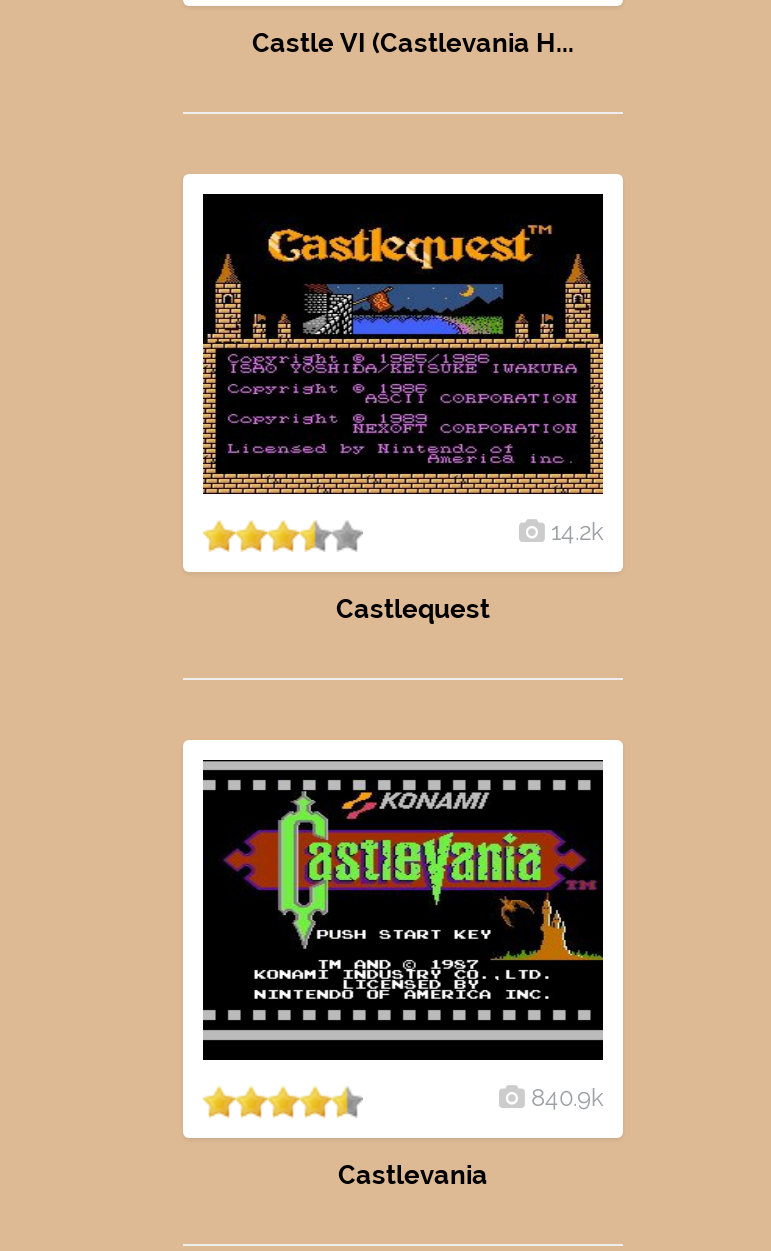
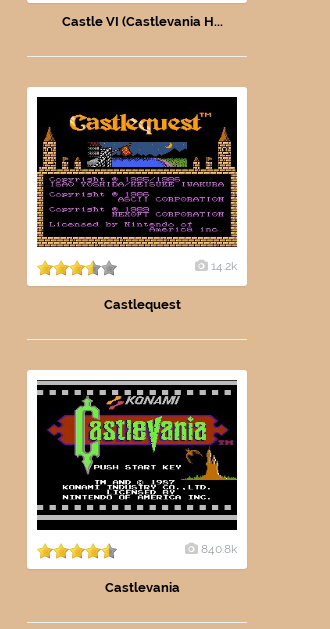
[531,1084,603,1112] 840.9k -> [201,542,237,556] 840.8k

